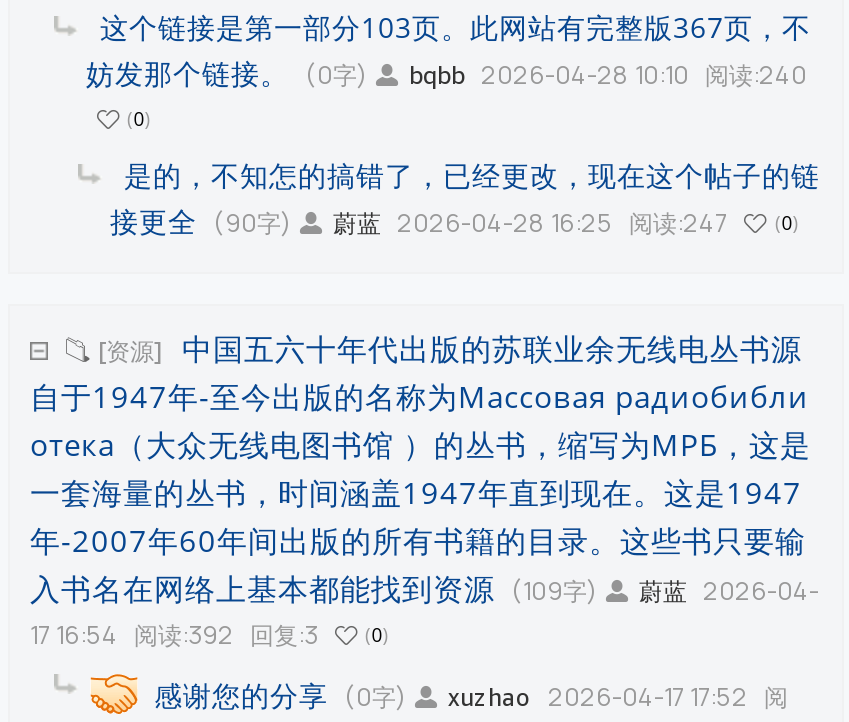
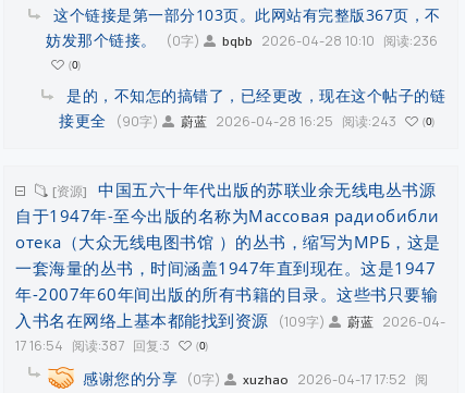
[86,54,807,92] 妨发那个链接。 (0字) bqbb 2026-04-28 10:10 阅读:240 -> [46,29,437,50] 妨发那个链接。 (0字) bqbb 2026-04-28 10:10 阅读:236
[110,202,792,240] 接更全 (90字) 蔚蓝 2026-04-28 16:25 阅读:247 0 -> [59,110,431,131] 接更全 (90字) 蔚蓝 2026-04-28 16:25 阅读:243 0
[30,618,383,652] 17 16:54 阅读:392 回复:3 0 -> [15,336,205,355] 17 16:54 阅读:387 回复:3 0

